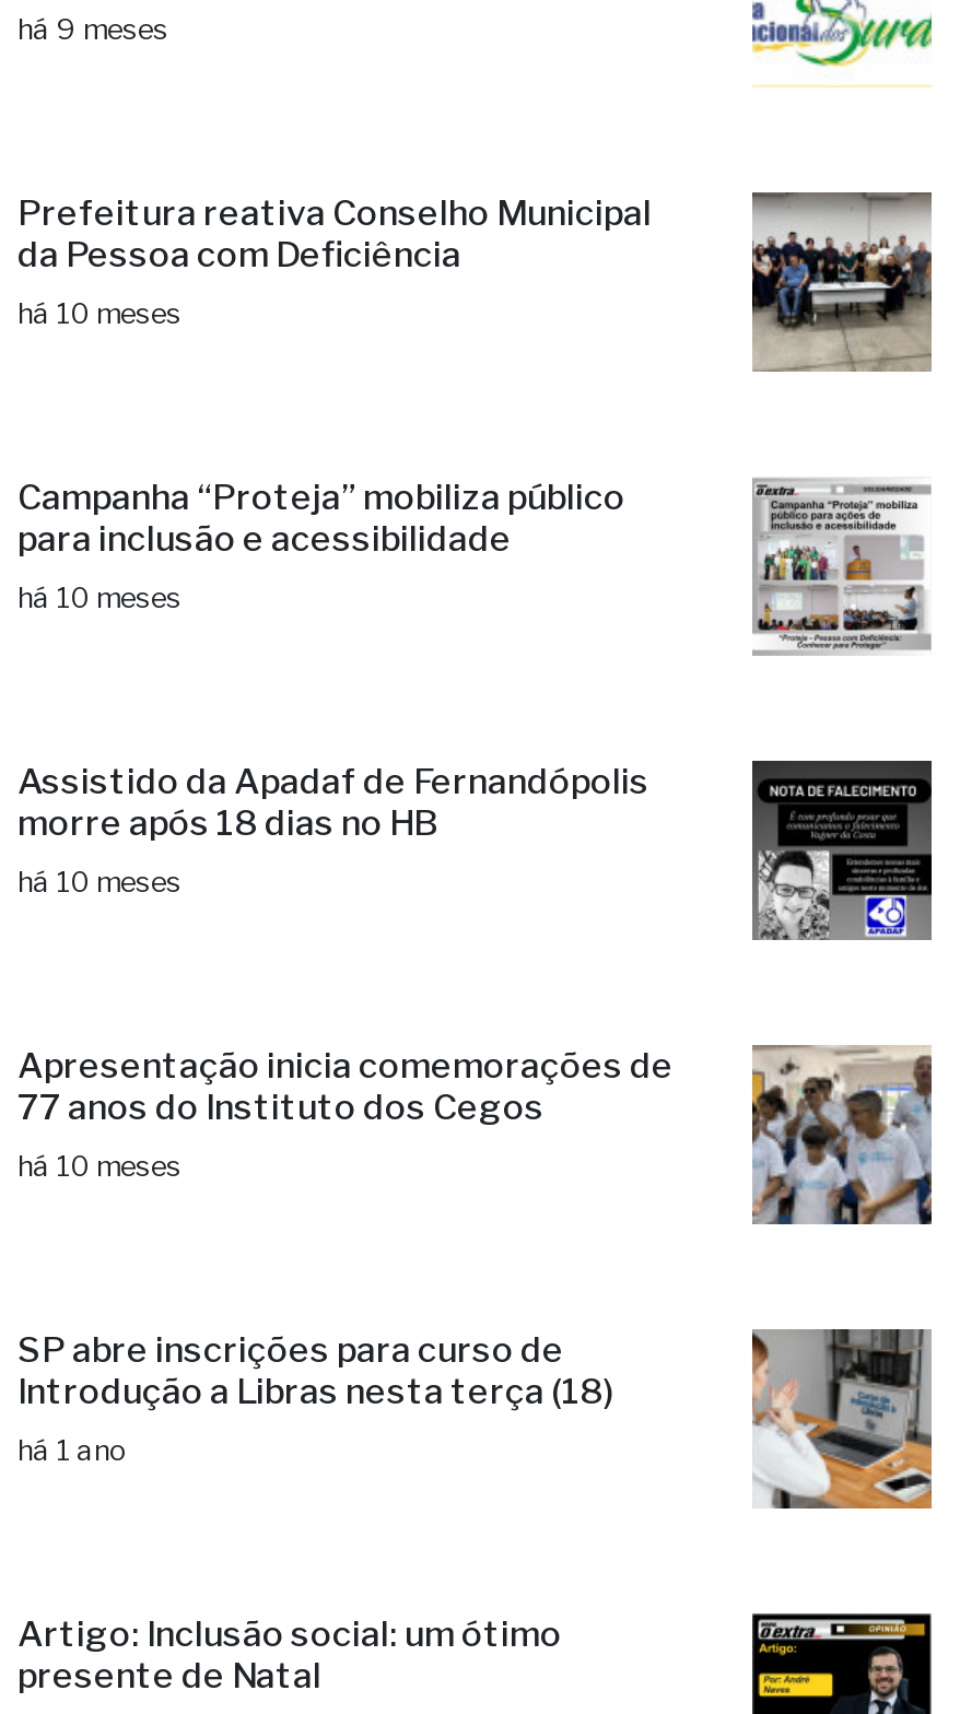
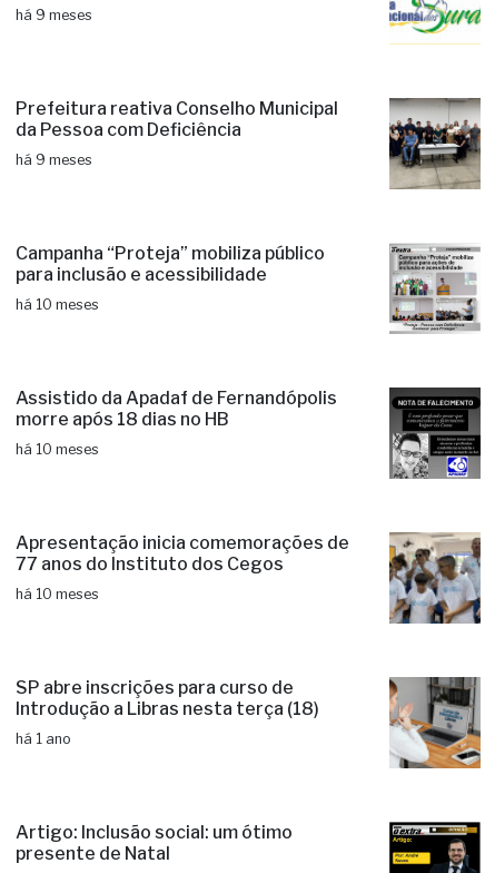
[17,297,182,330] há 10 meses -> [16,151,92,168] há 9 meses

